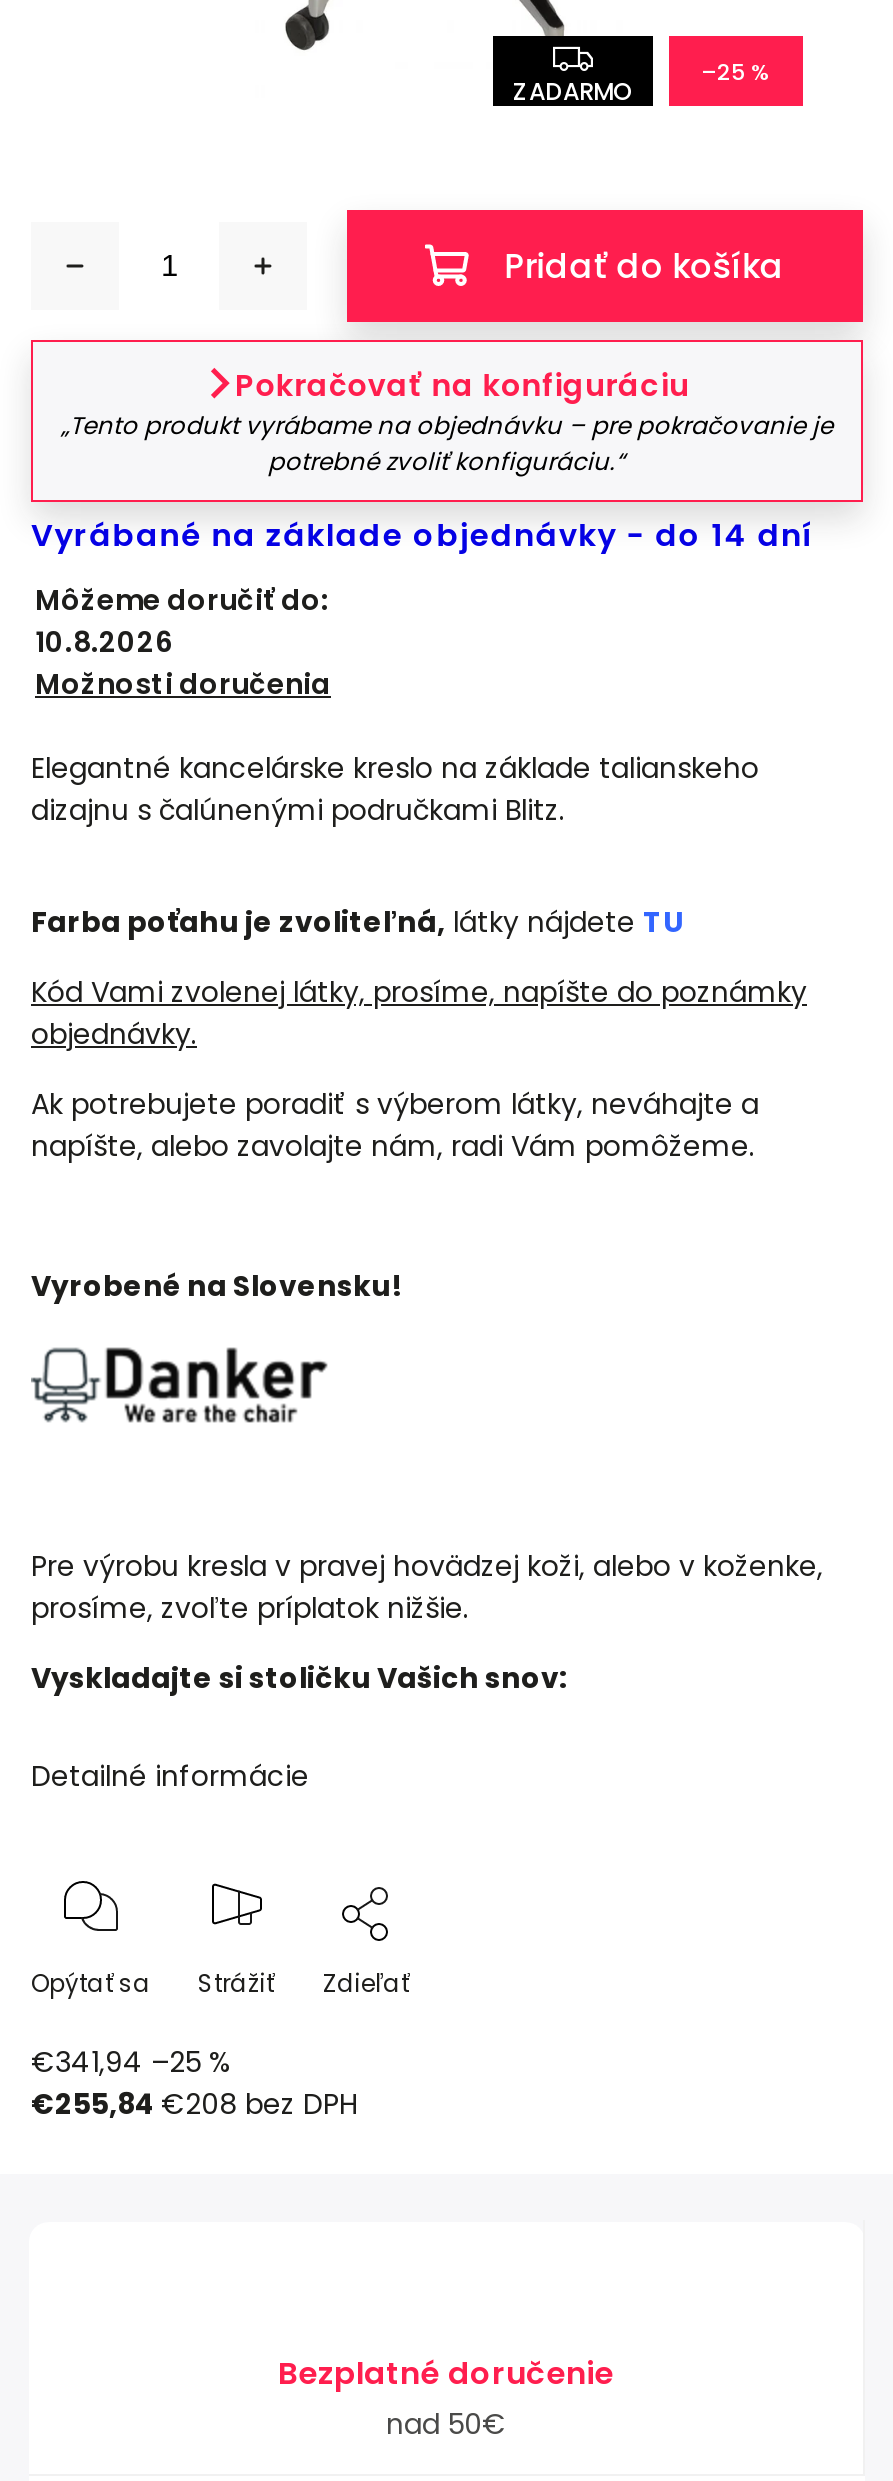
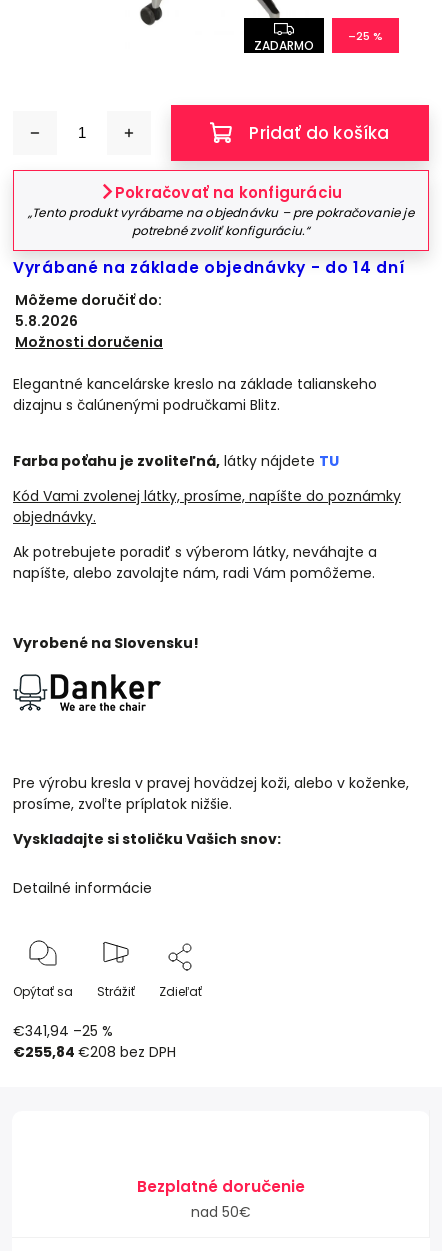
[35,622,173,662] 10.8.2026 -> [15,311,78,331] 5.8.2026

